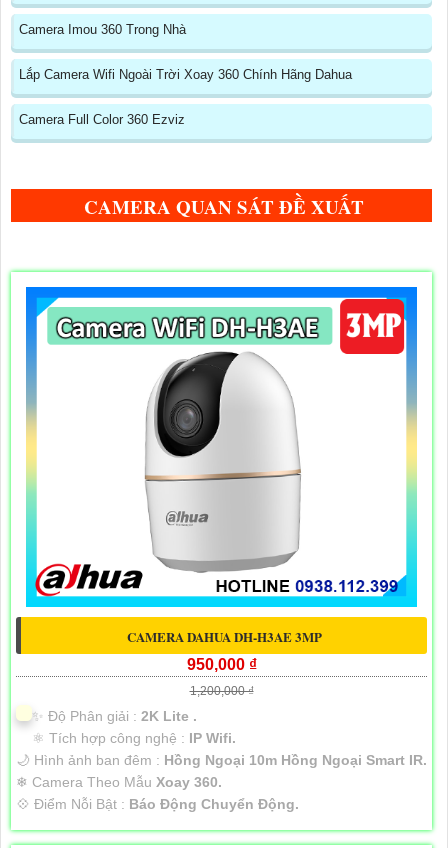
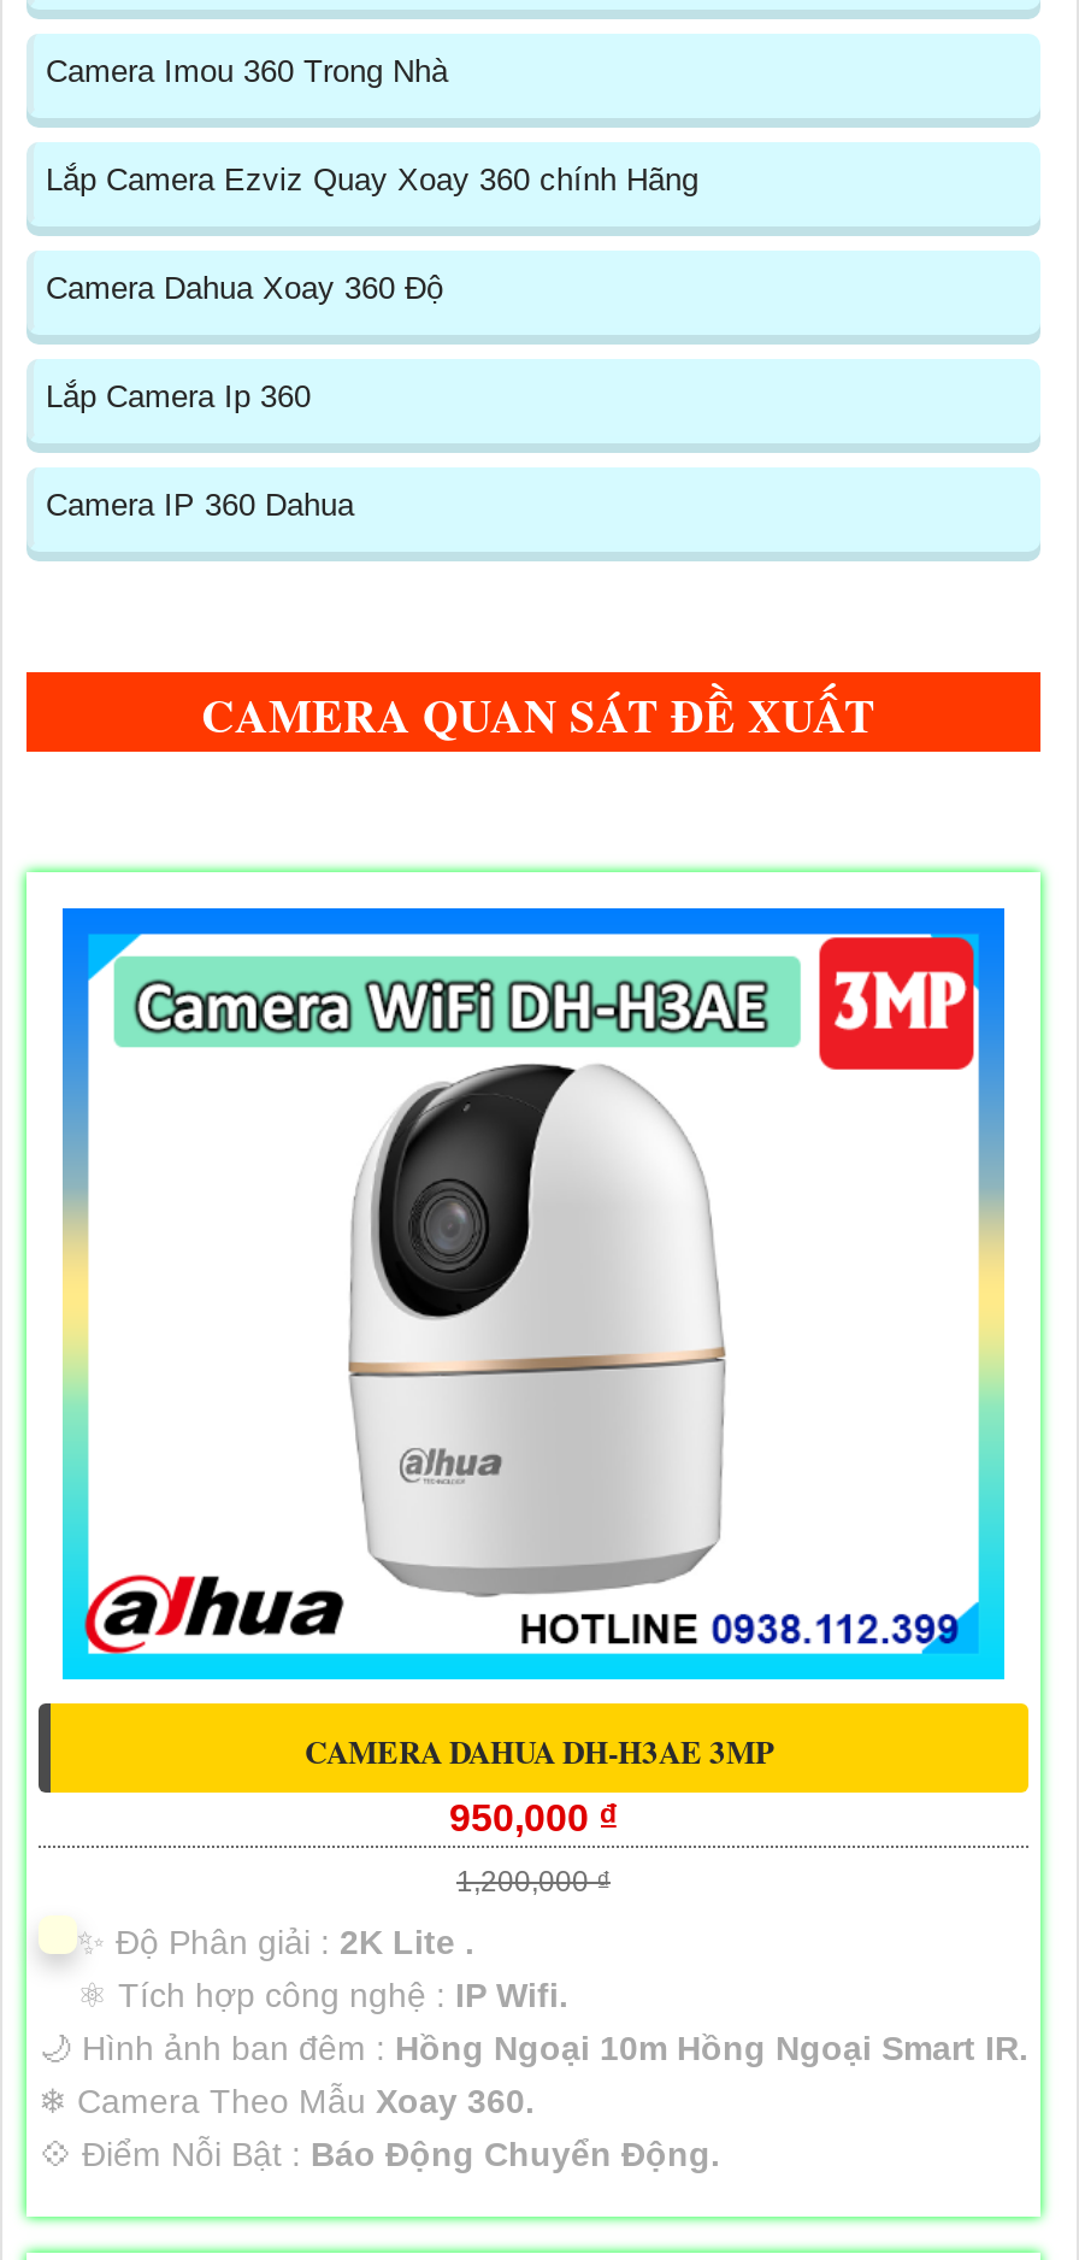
[19,67,352,127] Lắp Camera Wifi Ngoài Trời Xoay 360 Chính Hãng Dahua | Camera Full Color 360 Ezviz -> [46,162,698,524] Lắp Camera Ezviz Quay Xoay 360 chính Hãng | Camera Dahua Xoay 360 Độ | Lắp Camera Ip 360 | Camera IP 360 Dahua

